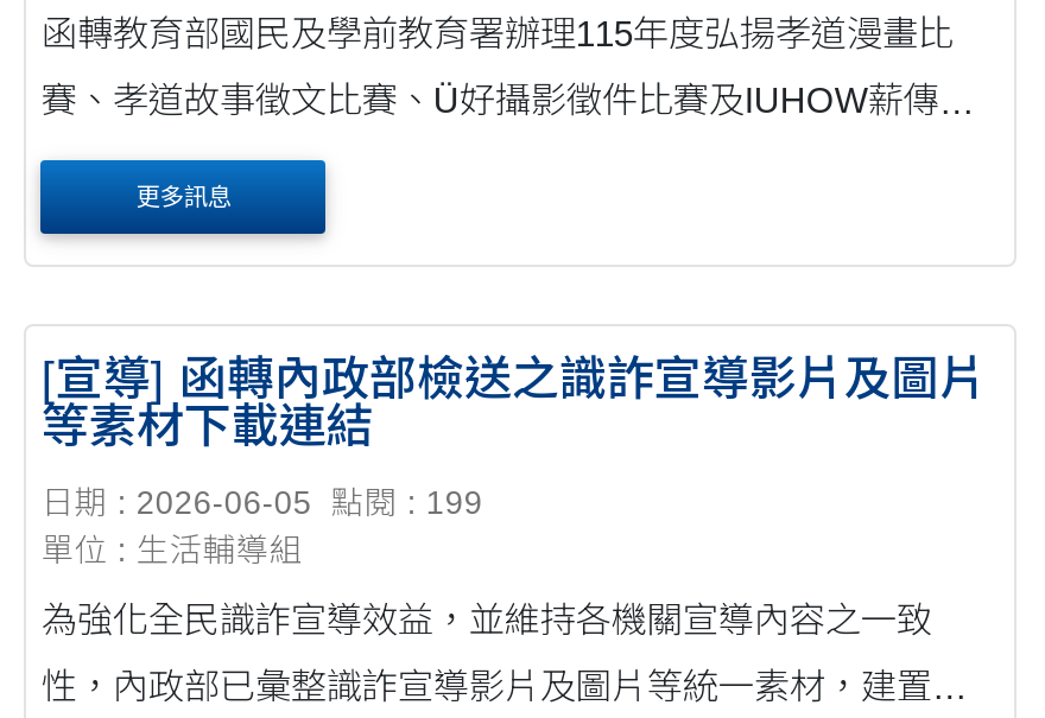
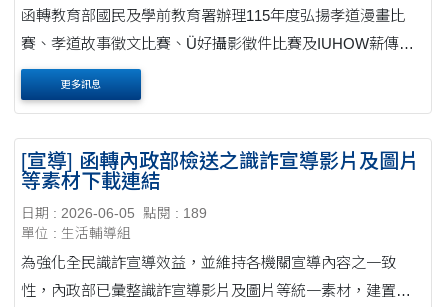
[41,486,483,521] 日期 : 2026-06-05 點閱 : 199 -> [21,206,207,221] 日期 : 2026-06-05 點閱 : 189

